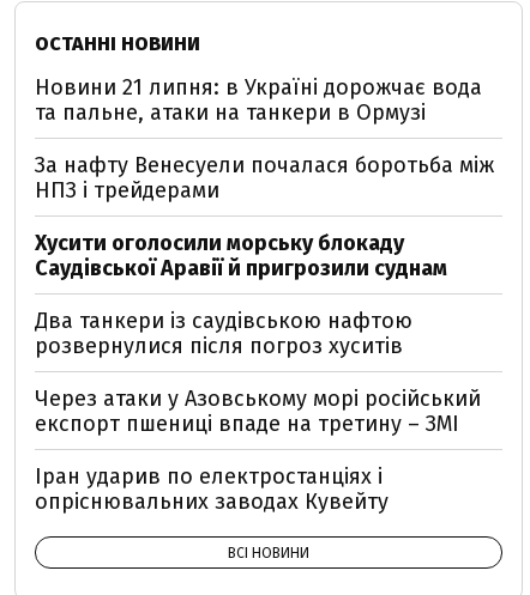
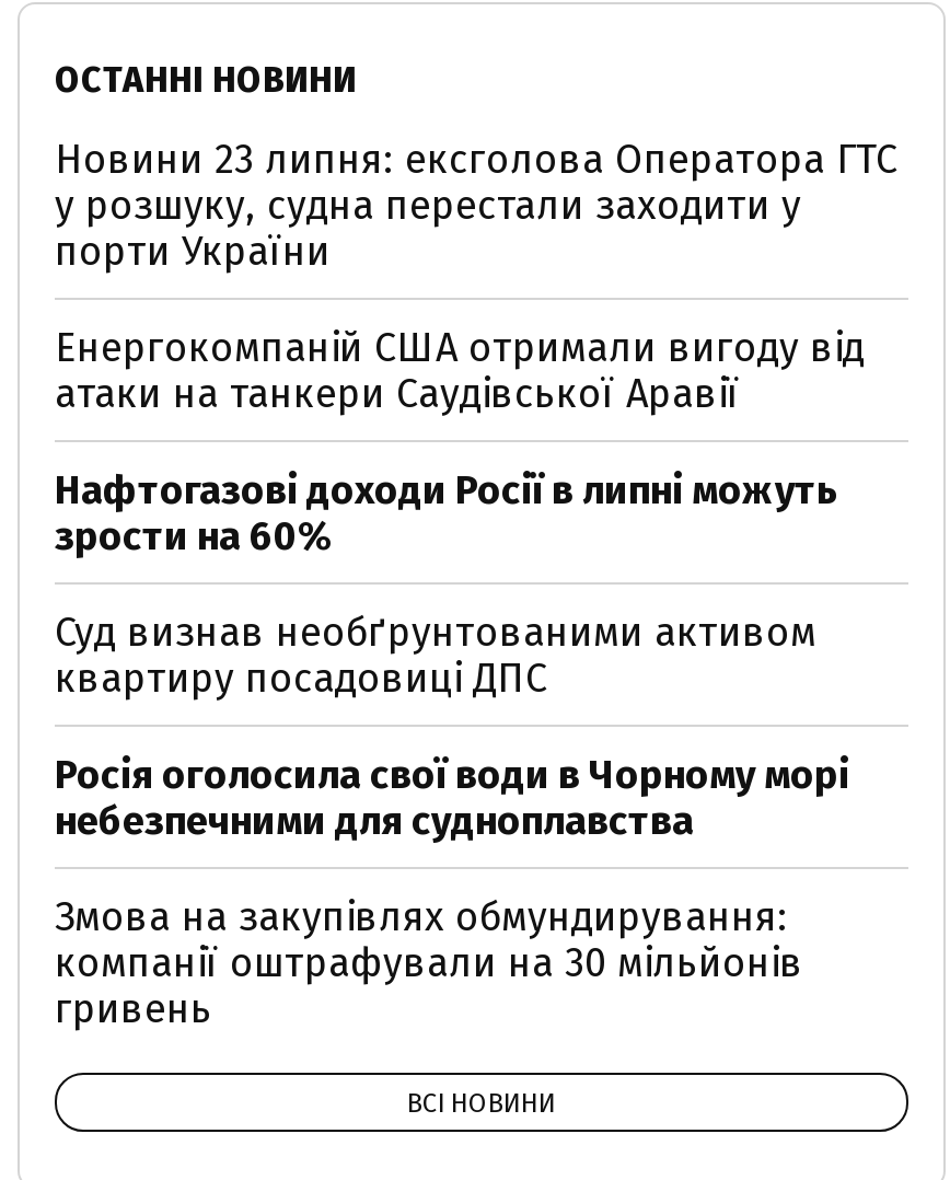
[35,74,482,126] Новини 21 липня: в Україні дорожчає вода | та пальне, атаки на танкери в Ормузі -> [55,136,897,276] Новини 23 липня: ексголова Оператора ГТС | у розшуку, судна перестали заходити у | порти України
[35,152,494,204] За нафту Венесуели почалася боротьба між | НПЗ і трейдерами -> [55,324,865,418] Енергокомпаній США отримали вигоду від | атаки на танкери Саудівської Аравії
[35,230,447,281] Хусити оголосили морську блокаду | Саудівської Аравії й пригрозили суднам -> [55,466,838,560] Нафтогазові доходи Росії в липні можуть | зрости на 60%
[35,308,412,359] Два танкери із саудівською нафтою | розвернулися після погроз хуситів -> [55,609,816,703] Суд визнав необґрунтованими активом | квартиру посадовиці ДПС
[35,385,481,437] Через атаки у Азовському морі російський | експорт пшениці впаде на третину – ЗМІ -> [55,751,849,845] Росія оголосила свої води в Чорному морі | небезпечними для судноплавства
[35,463,389,515] Іран ударив по електростанціях і | опріснювальних заводах Кувейту -> [55,893,803,1033] Змова на закупівлях обмундирування: | компанії оштрафували на 30 мільйонів | гривень

